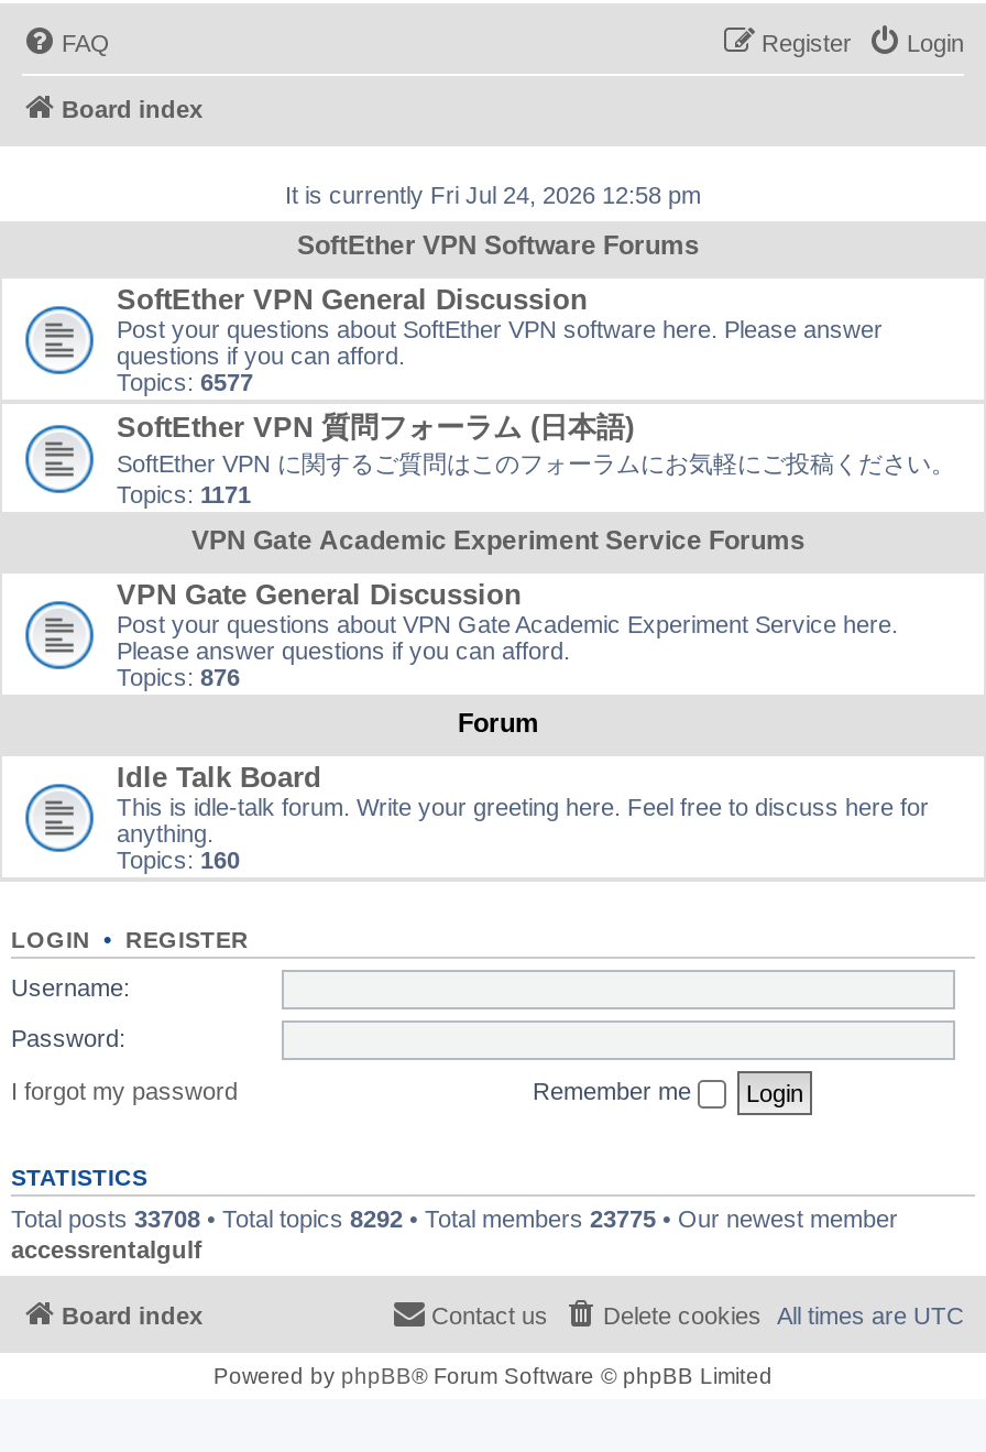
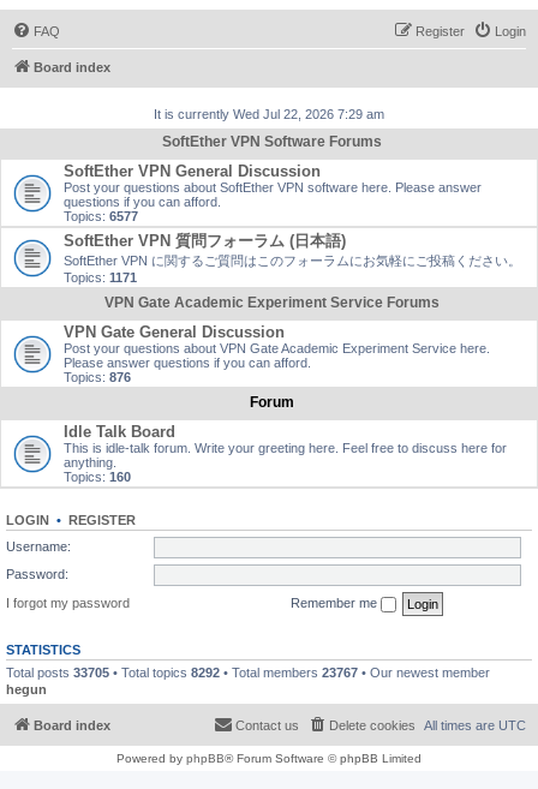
[285,182,701,208] It is currently Fri Jul 24, 2026 12:58 pm -> [154,107,384,121] It is currently Wed Jul 22, 2026 7:29 am
[11,1204,898,1262] Total posts 33708 • Total topics 8292 • Total members 23775 • Our newest member | accessrentalgulf -> [6,665,490,696] Total posts 33705 • Total topics 8292 • Total members 23767 • Our newest member | hegun

